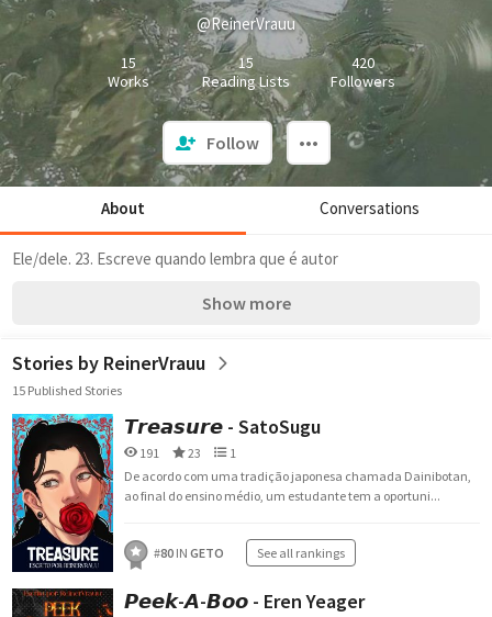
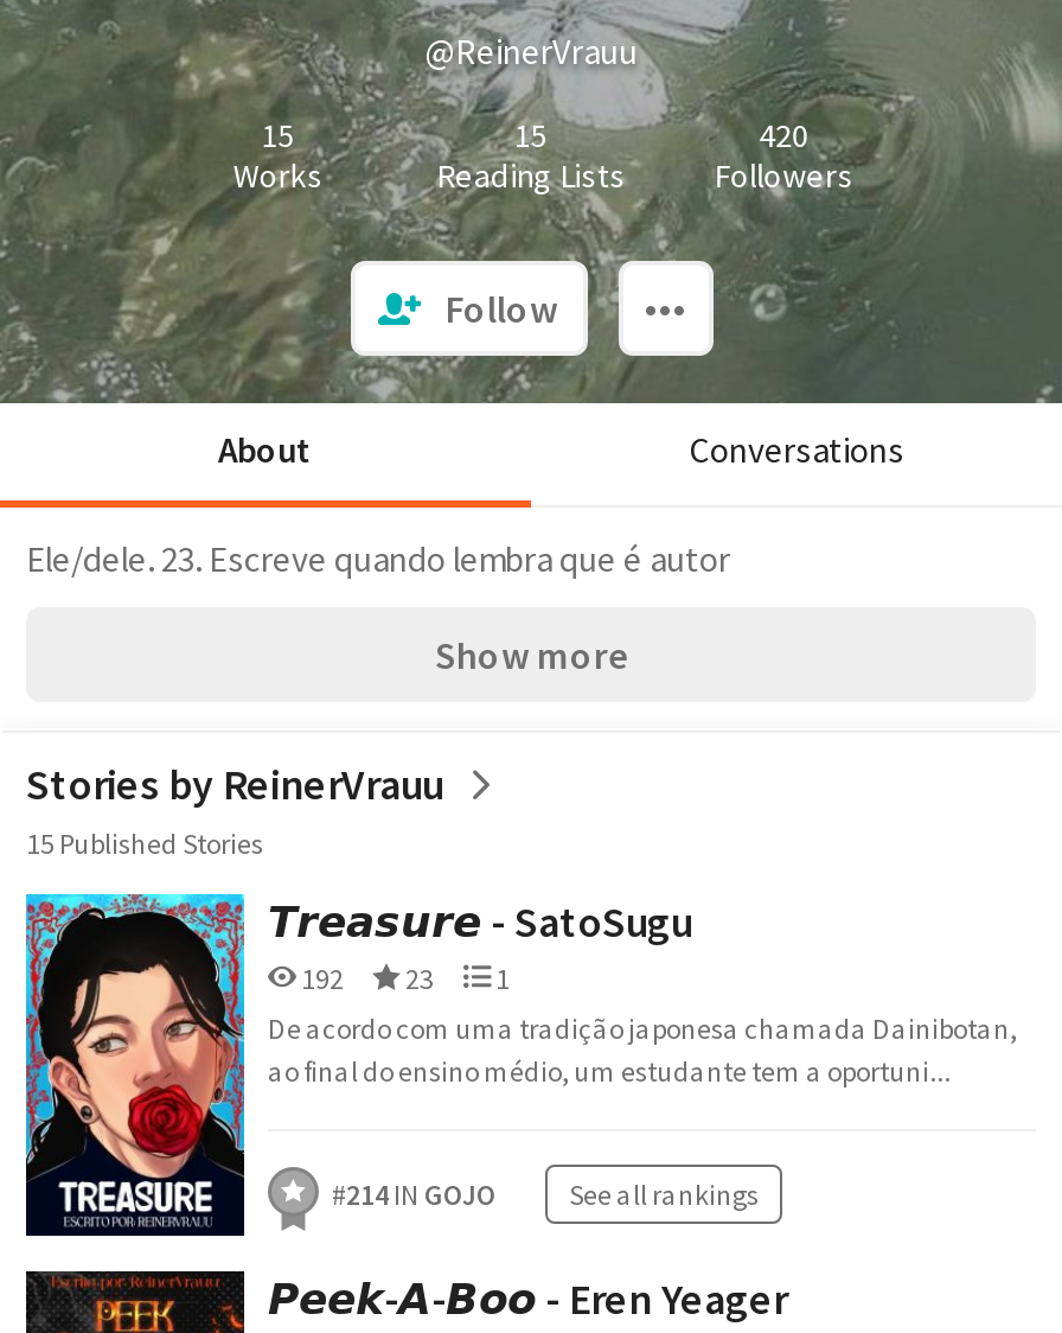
[137,445,236,461] 191 23 1 -> [296,961,510,996] 192 23 1
[154,545,345,561] #80 IN GETO See all rankings -> [332,1176,759,1212] #214 IN GOJO See all rankings

